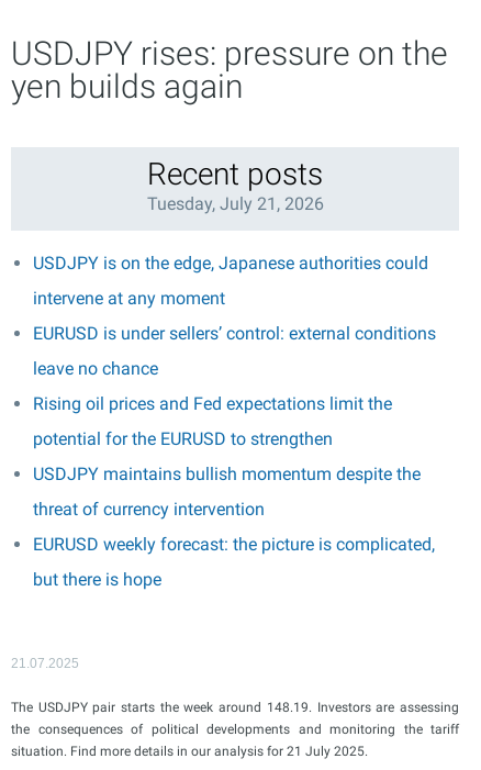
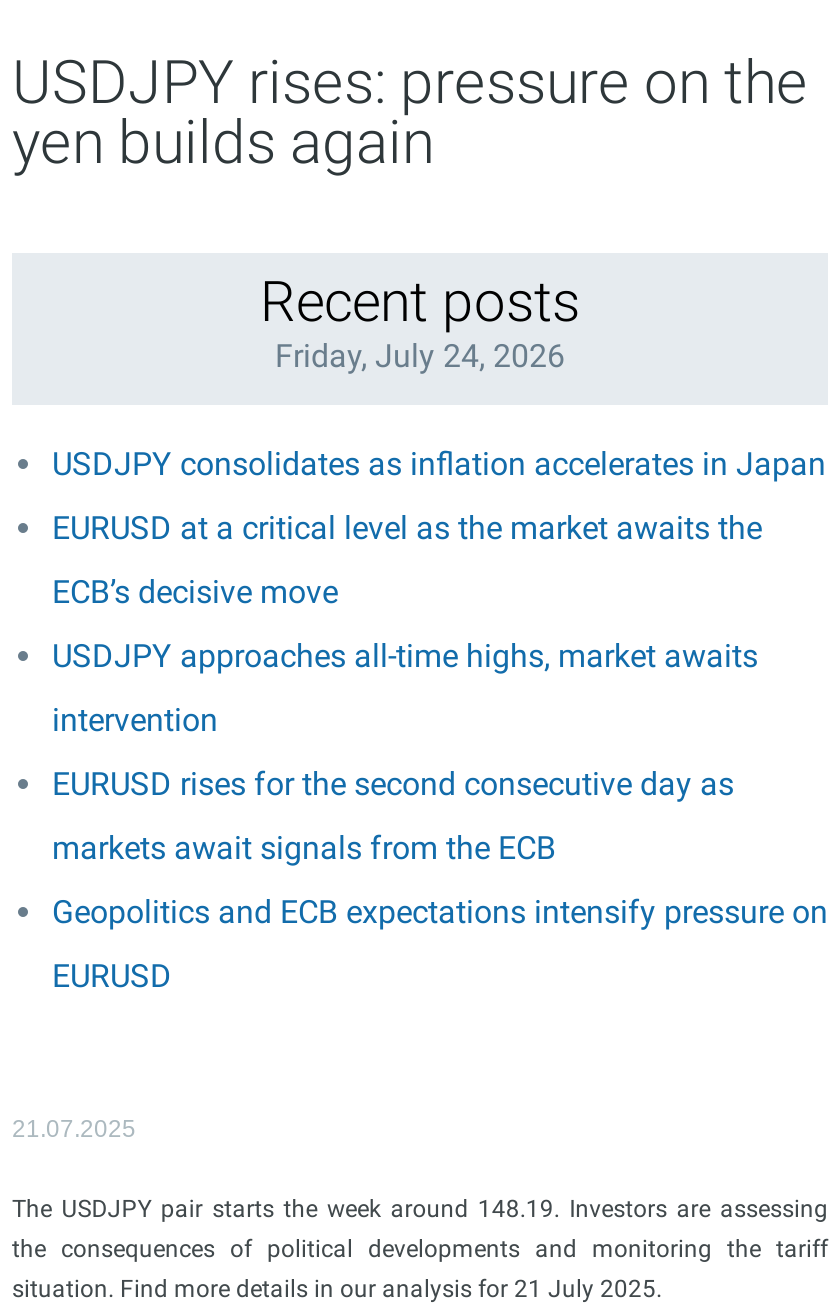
[33,193,436,590] Tuesday, July 21, 2026 | USDJPY is on the edge, Japanese authorities could | intervene at any moment | EURUSD is under sellers’ control: external conditions | leave no chance | Rising oil prices and Fed expectations limit the | potential for the EURUSD to strengthen | USDJPY maintains bullish momentum despite the | threat of currency intervention | EURUSD weekly forecast: the picture is complicated, | but there is hope -> [52,337,828,995] Friday, July 24, 2026 | USDJPY consolidates as inflation accelerates in Japan | EURUSD at a critical level as the market awaits the | ECB’s decisive move | USDJPY approaches all-time highs, market awaits | intervention | EURUSD rises for the second consecutive day as | markets await signals from the ECB | Geopolitics and ECB expectations intensify pressure on | EURUSD

